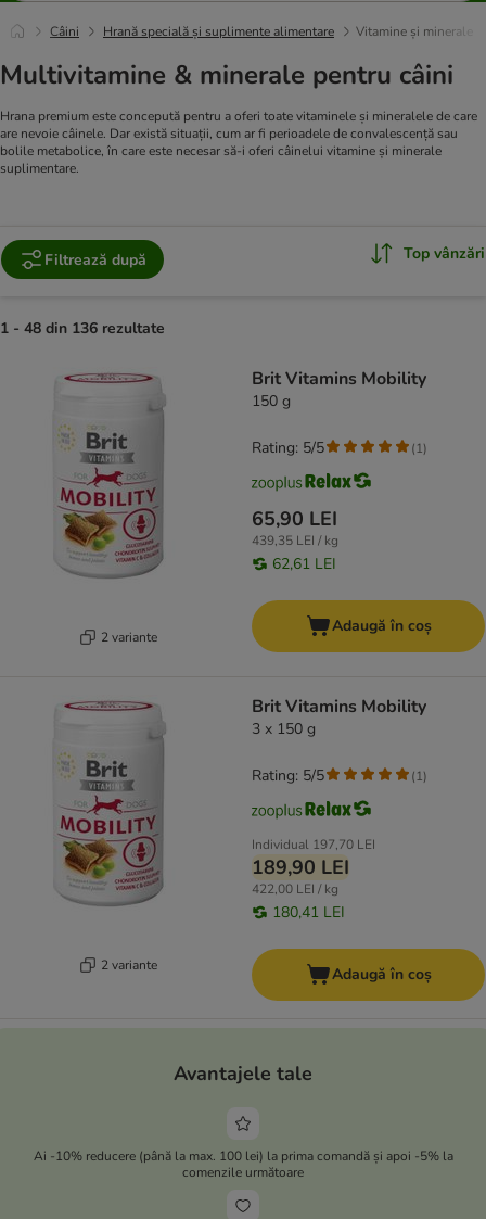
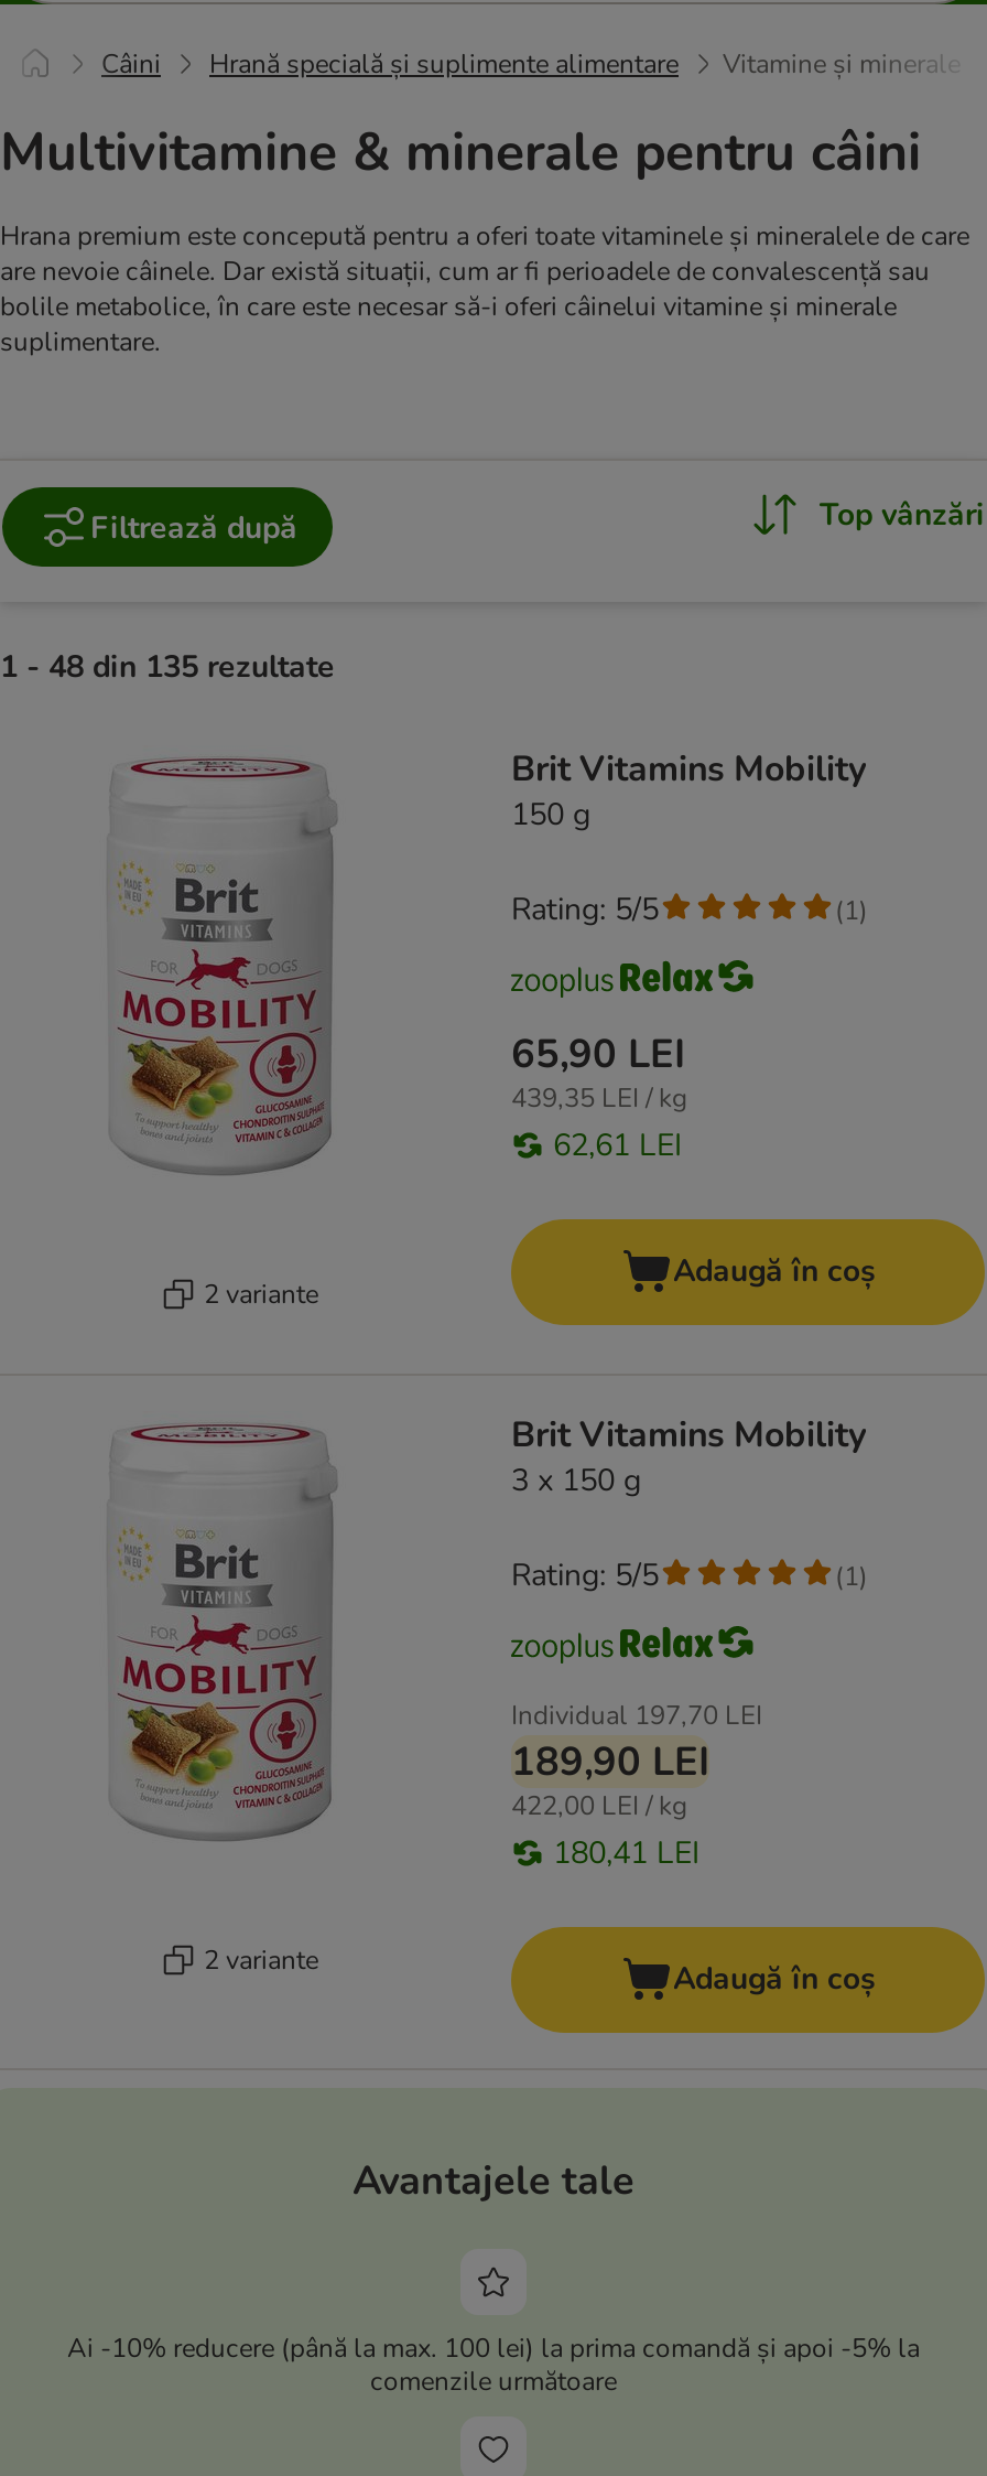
[0,318,165,339] 1 - 48 din 136 rezultate -> [0,646,335,688] 1 - 48 din 135 rezultate

